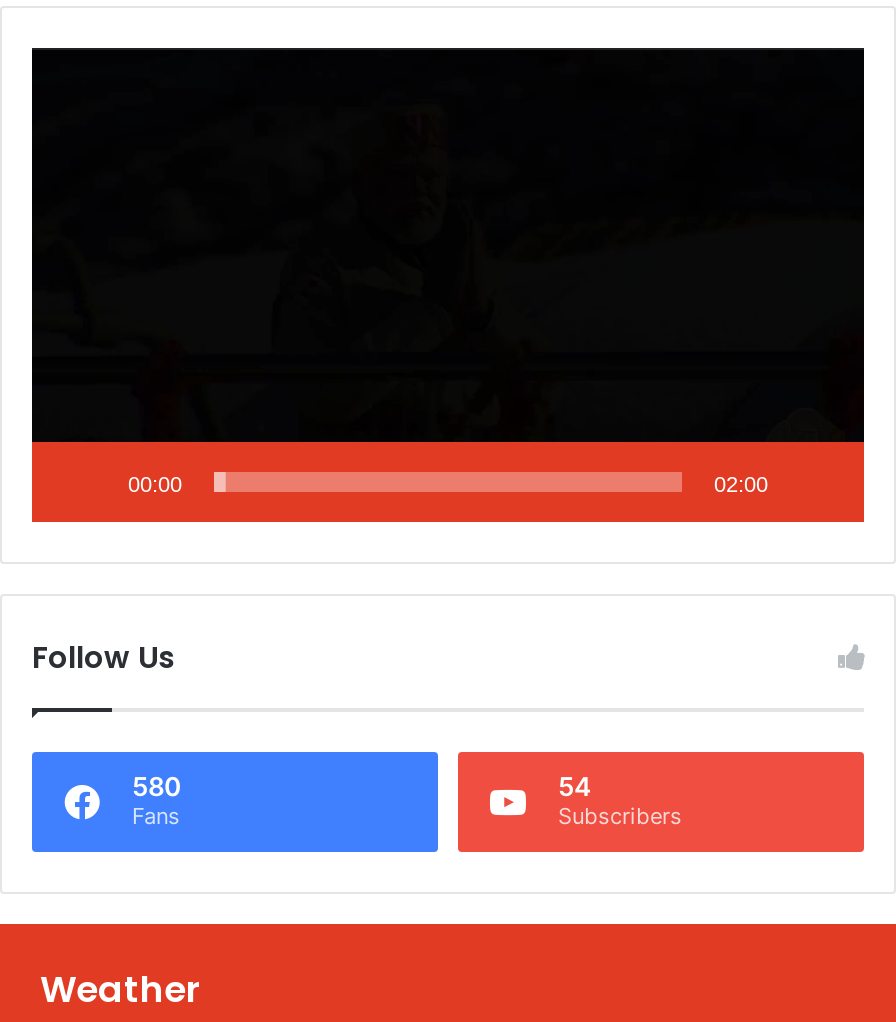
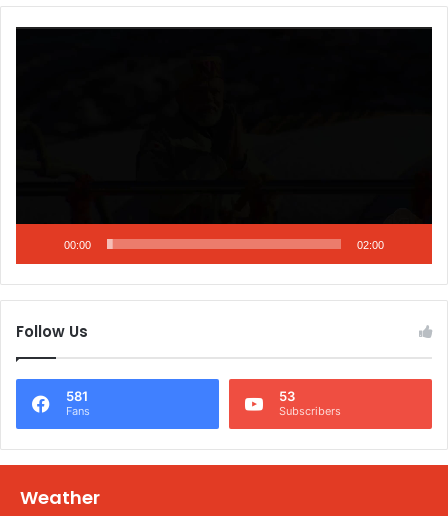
[132,769,182,801] 580 -> [66,388,88,404] 581
[558,769,592,801] 54 -> [279,388,295,404] 53

